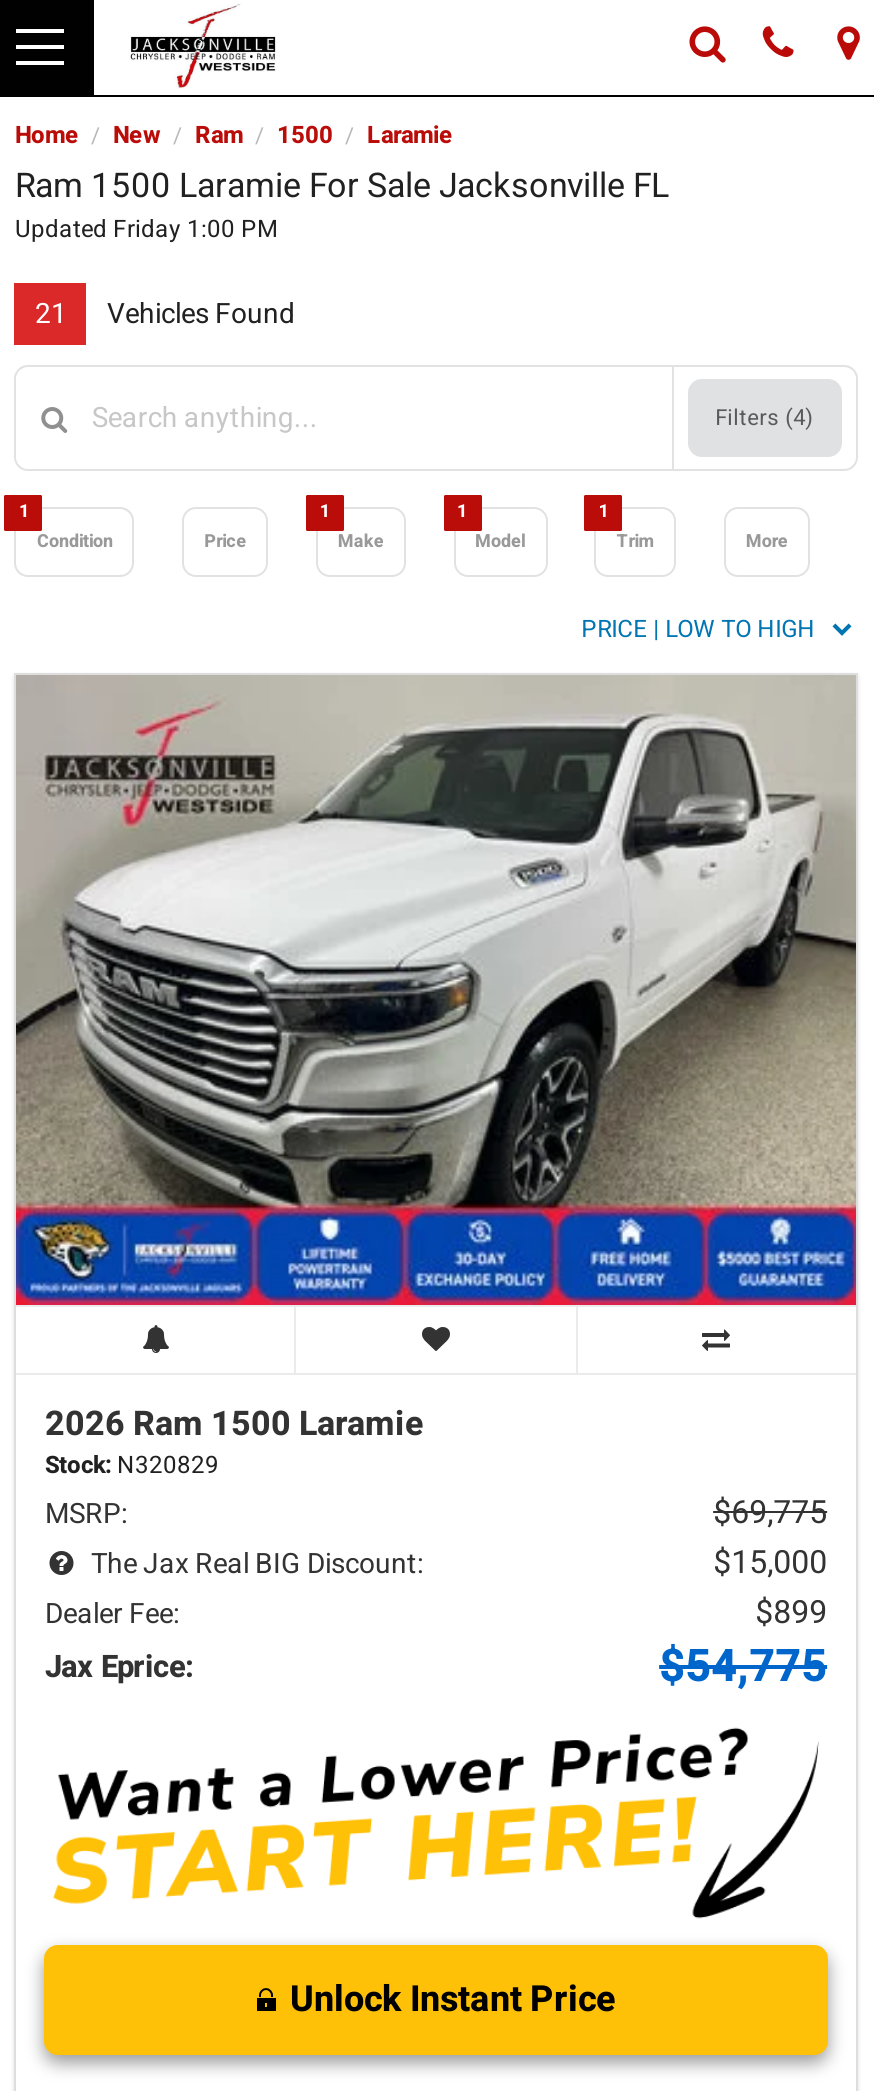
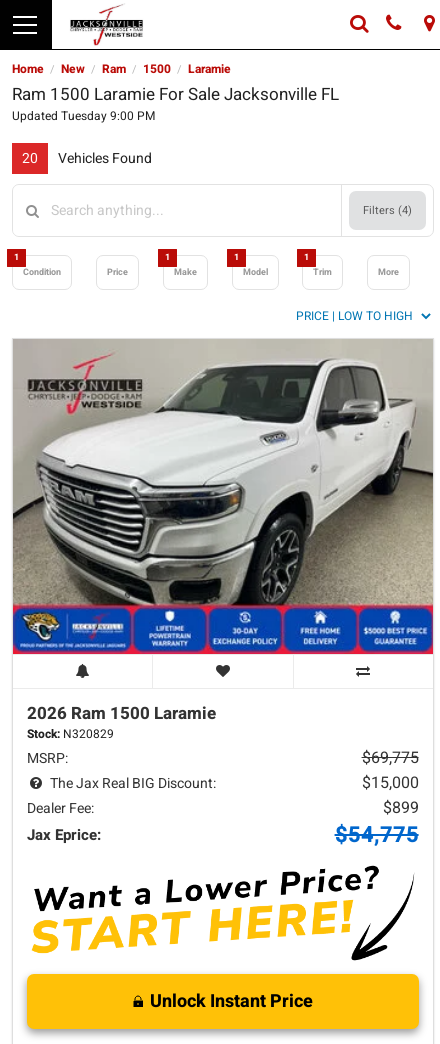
[15,212,277,248] Updated Friday 1:00 PM -> [12,107,155,125] Updated Tuesday 9:00 PM
[35,294,295,336] 21 Vehicles Found -> [22,148,152,169] 20 Vehicles Found

